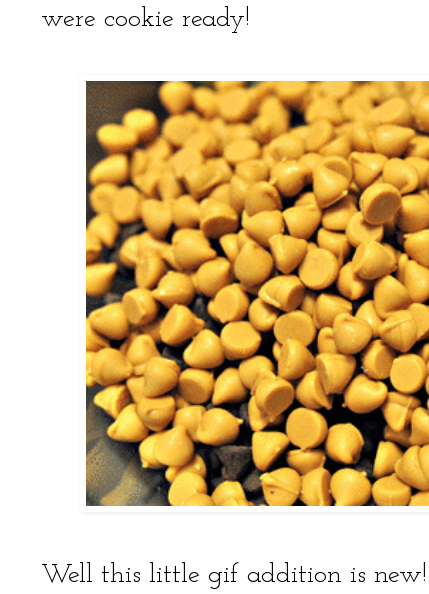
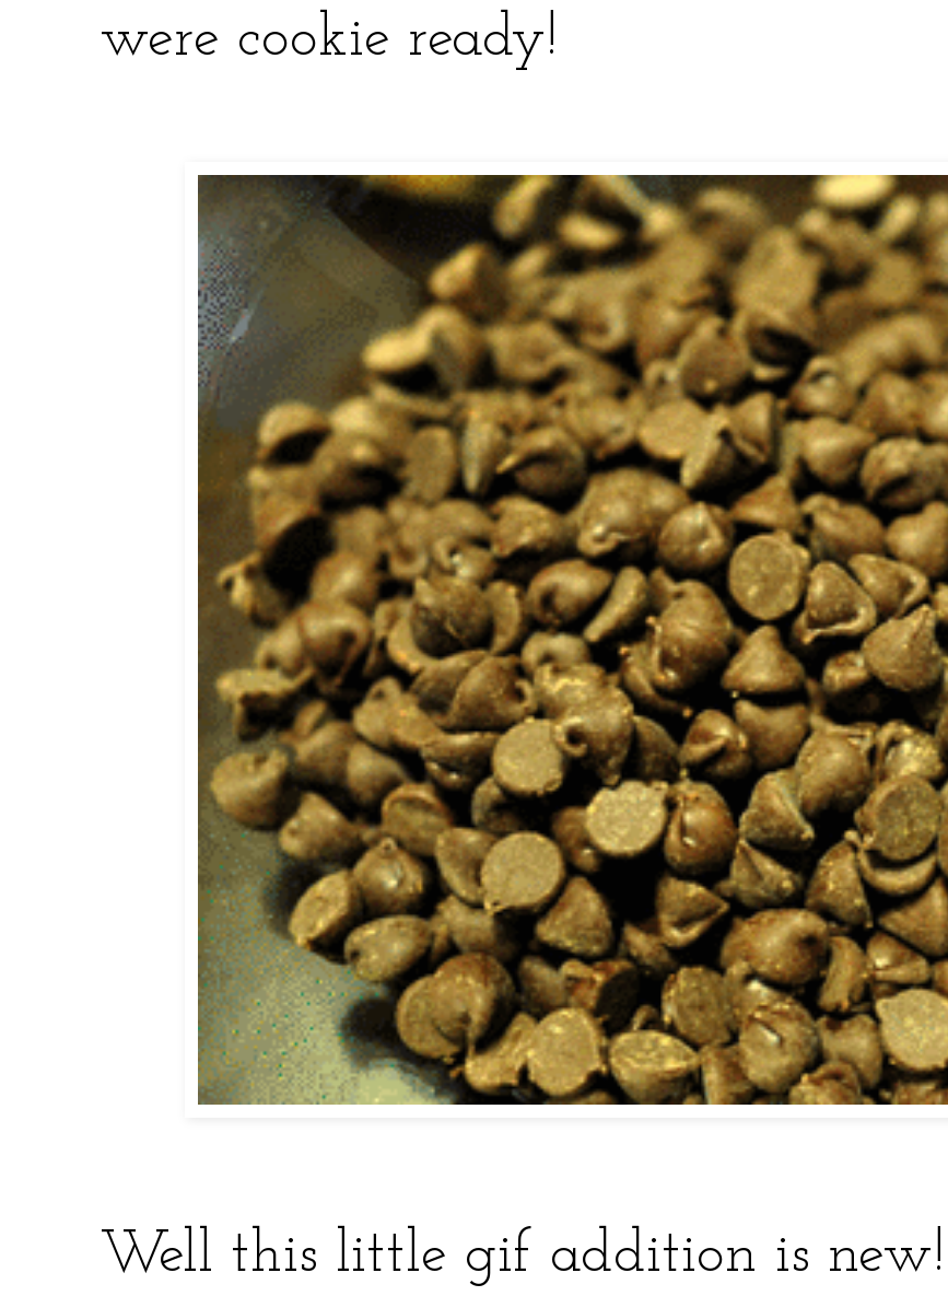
[85,80,426,507] [image] -> [196,173,941,1107] [image]

